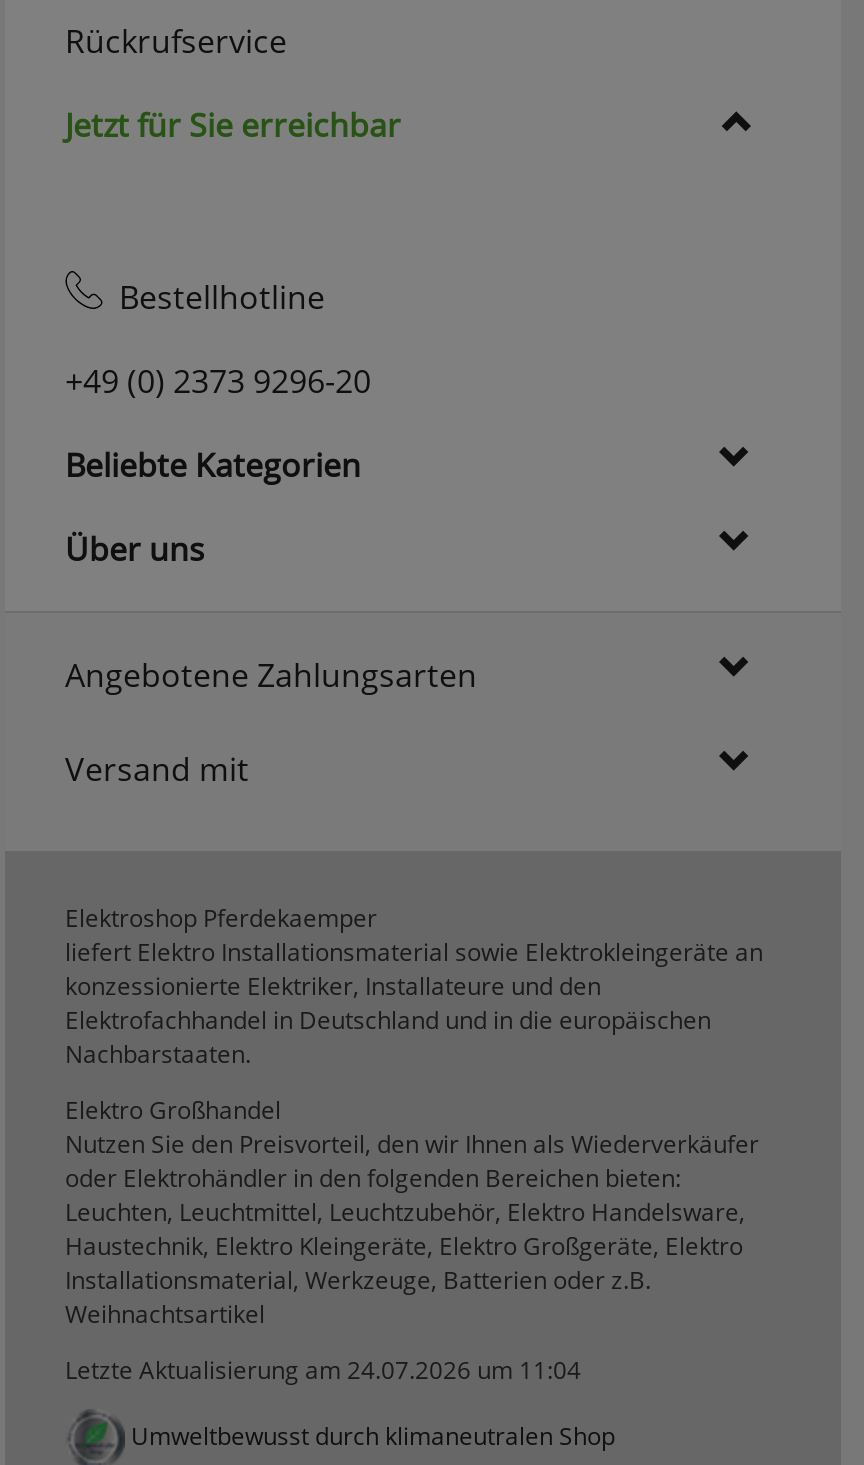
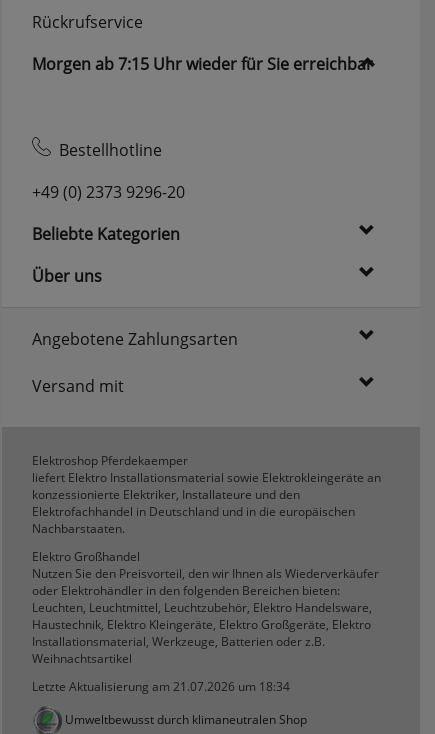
[65,103,401,147] Jetzt für Sie erreichbar -> [32,53,373,75] Morgen ab 7:15 Uhr wieder für Sie erreichbar
[65,1353,581,1387] Letzte Aktualisierung am 24.07.2026 um 11:04 -> [32,678,290,695] Letzte Aktualisierung am 21.07.2026 um 18:34

